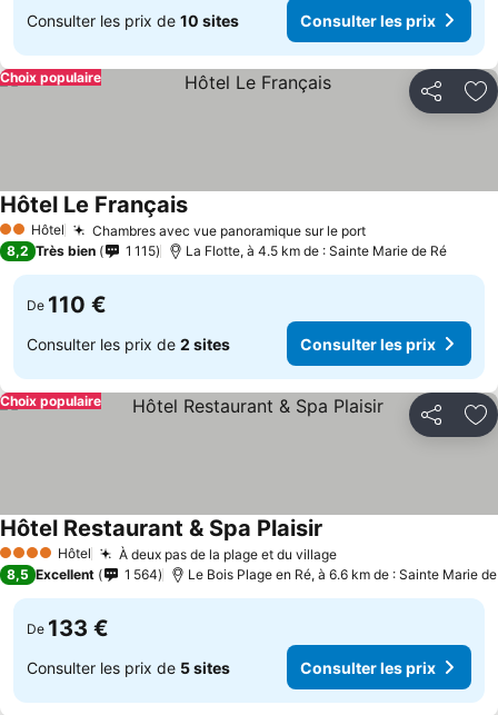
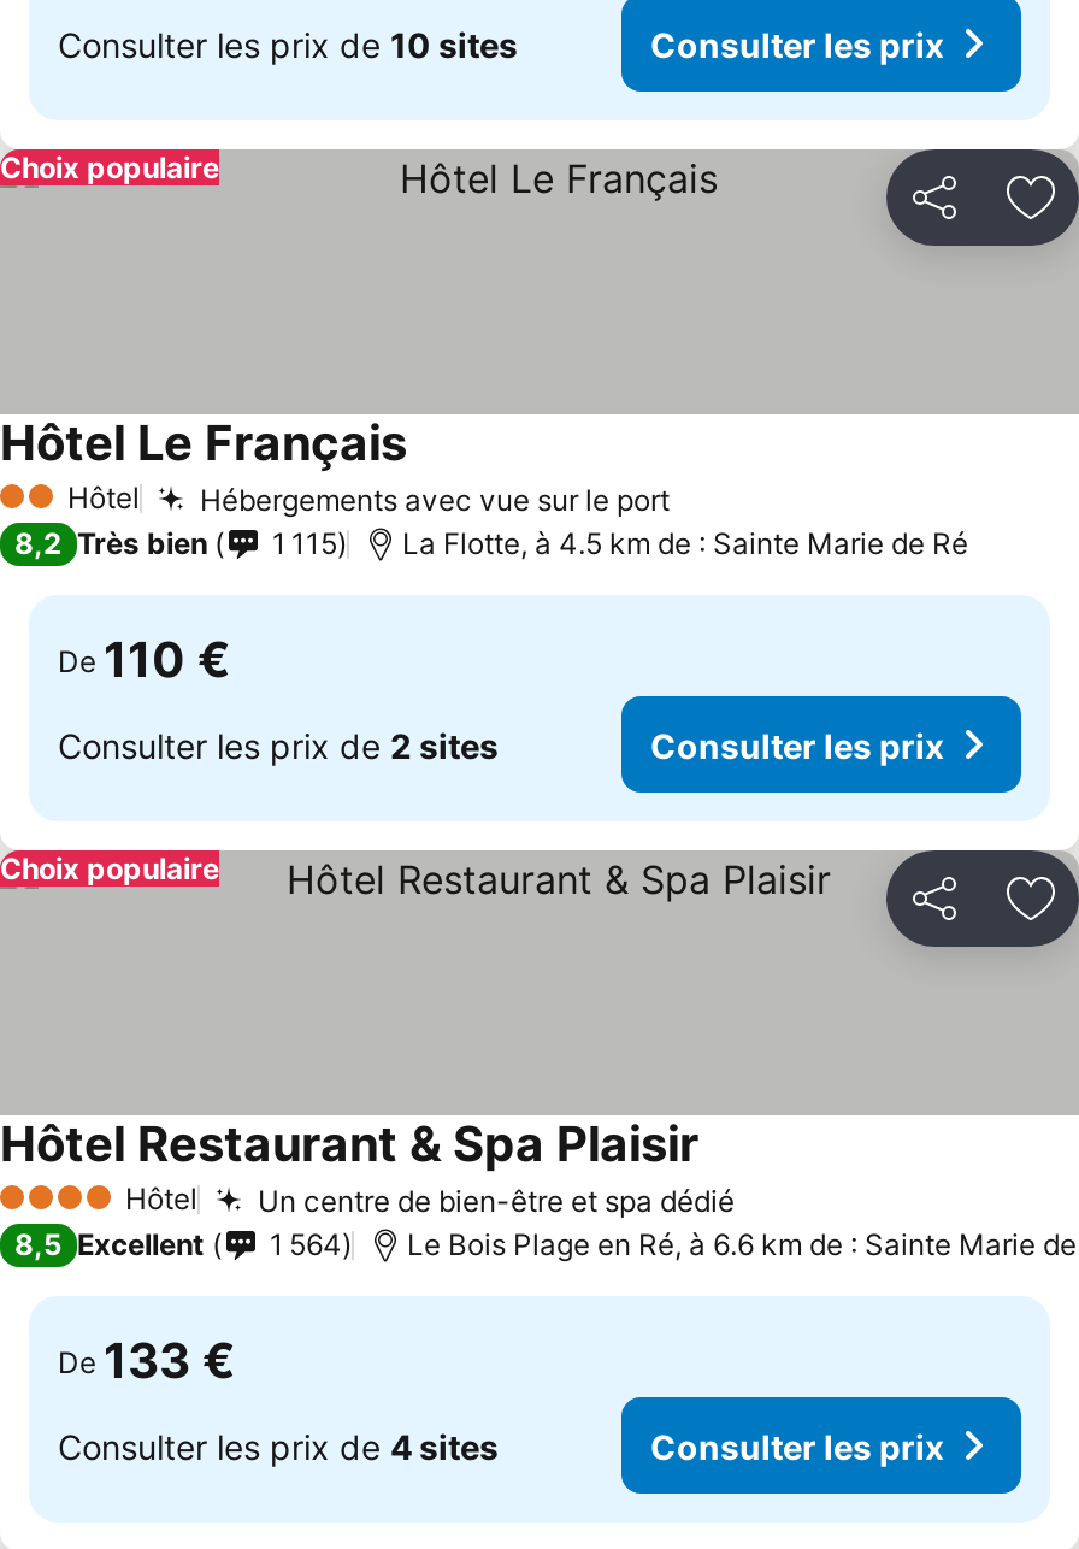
[92,222,366,239] Chambres avec vue panoramique sur le port -> [200,481,670,517] Hébergements avec vue sur le port
[119,545,337,562] À deux pas de la plage et du village -> [258,1182,735,1218] Un centre de bien-être et spa dédié
[27,658,230,677] Consulter les prix de 5 sites -> [58,1425,499,1466] Consulter les prix de 4 sites

